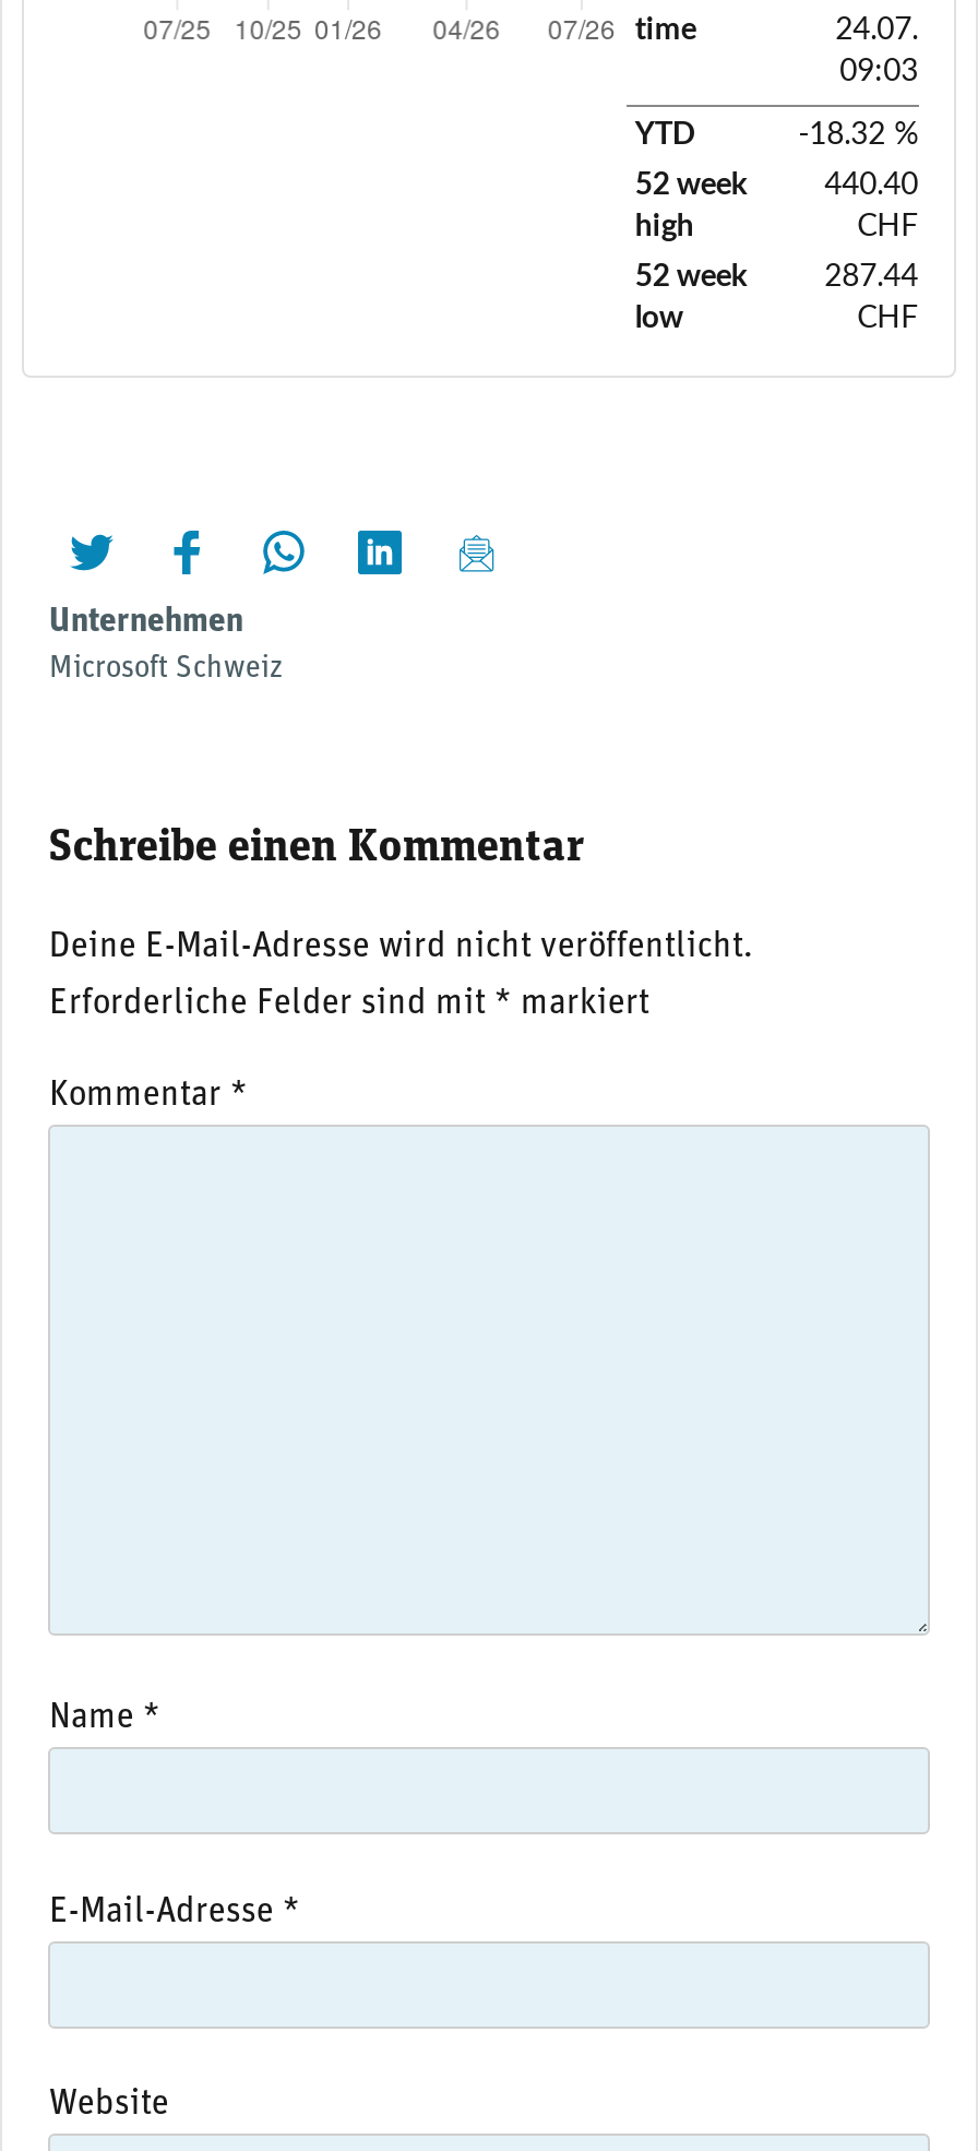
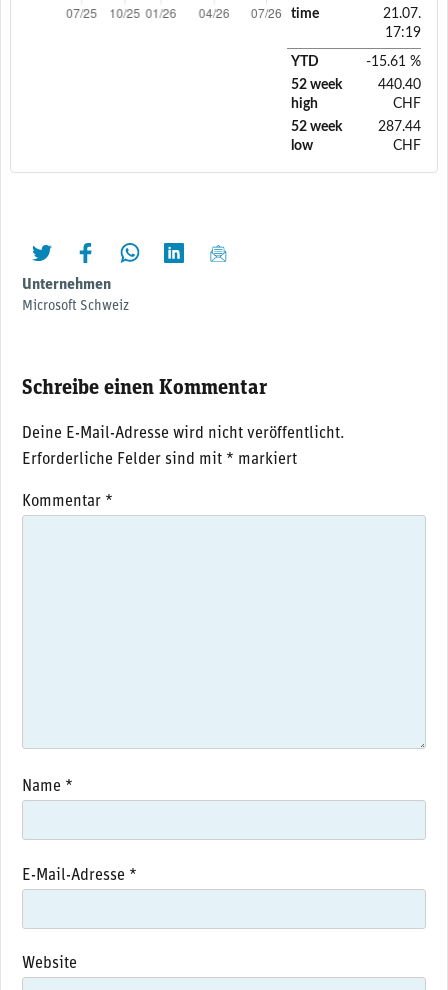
[835,15,918,45] 24.07. -> [383,7,421,21] 21.07.
[840,56,918,87] 09:03 -> [385,26,421,40] 17:19
[798,119,918,150] -18.32 % -> [366,55,421,69] -15.61 %

